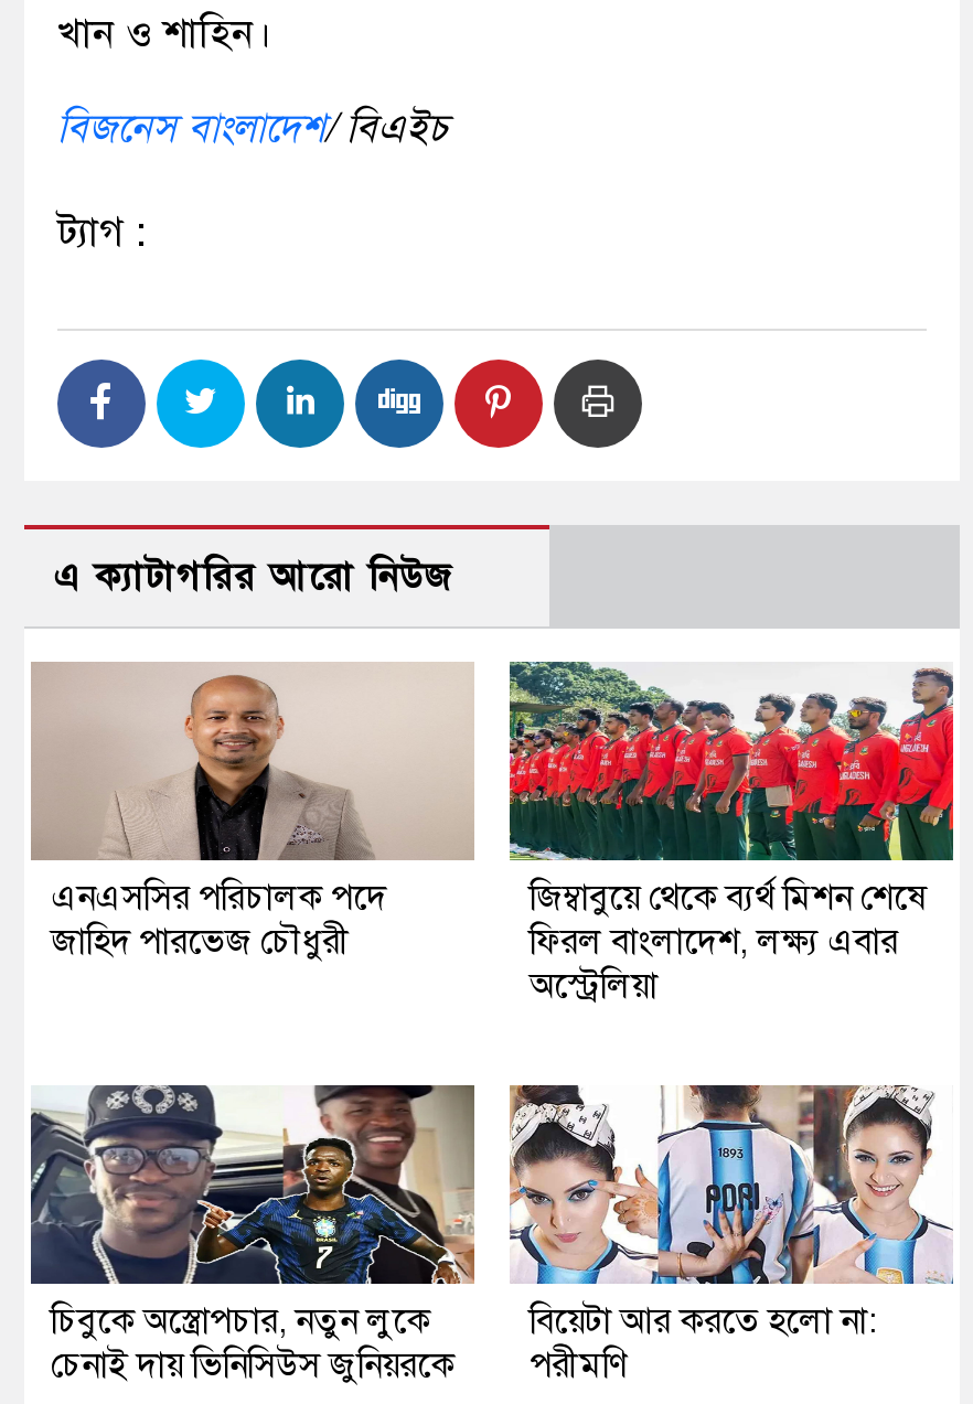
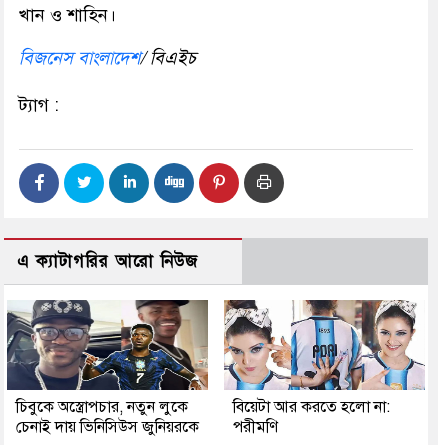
[31,662,472,963] [image] | এনএসসির পরিচালক পদে | জাহিদ পারভেজ চৌধুরী -> none
[507,660,955,1007] [image] | জিম্বাবুয়ে থেকে ব্যর্থ মিশন শেষে | ফিরল বাংলাদেশ, লক্ষ্য এবার | অস্ট্রেলিয়া -> none

